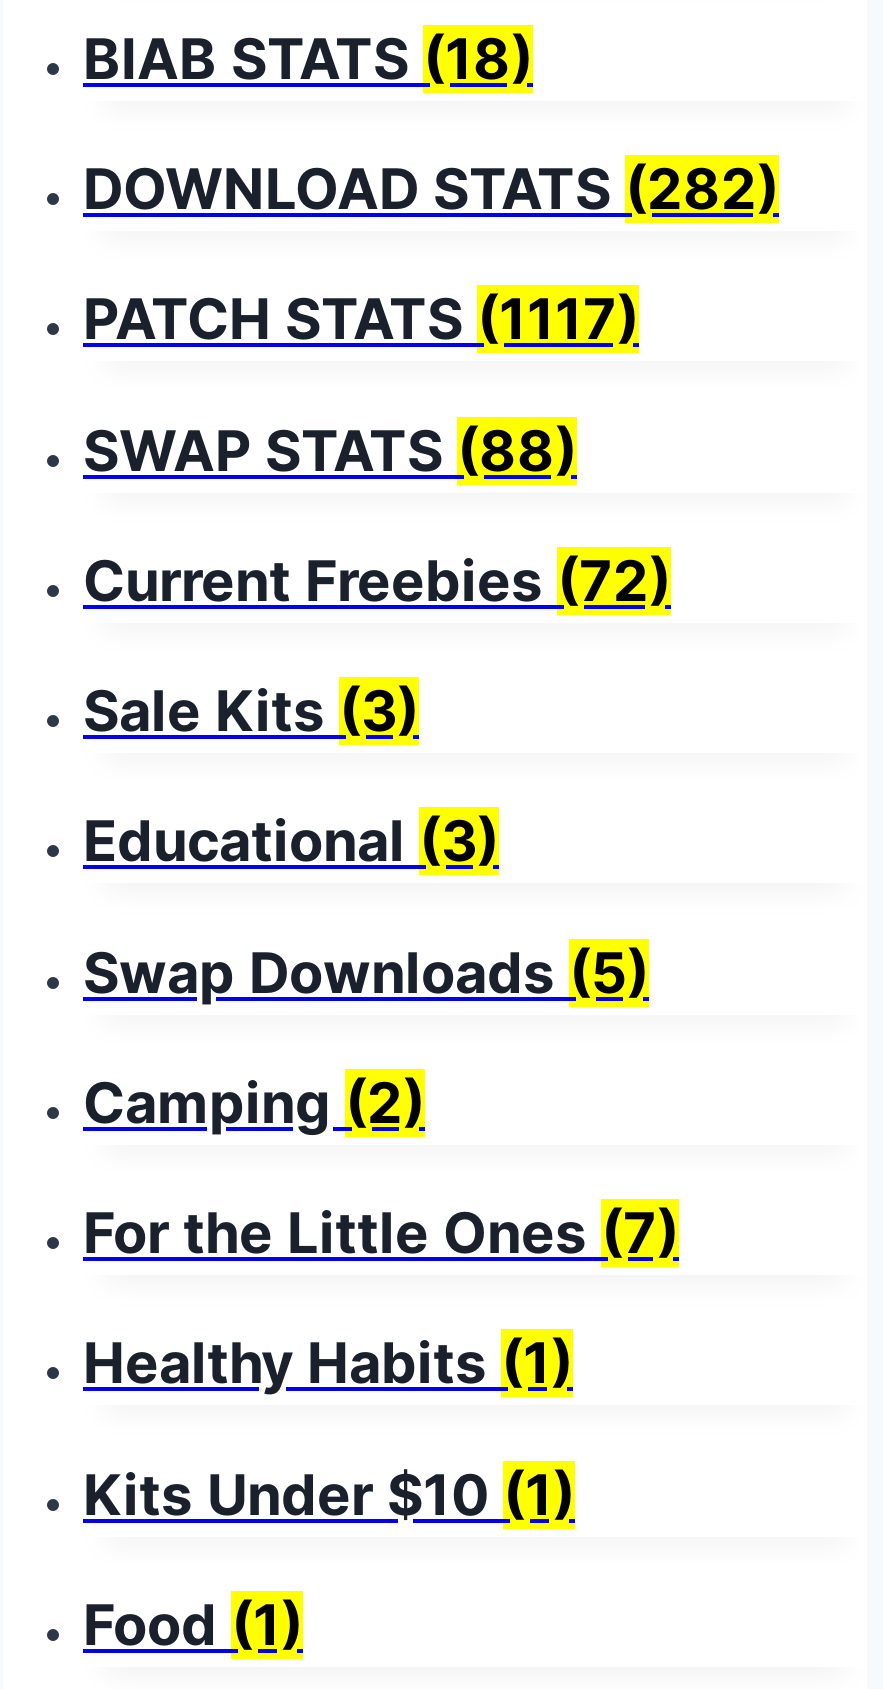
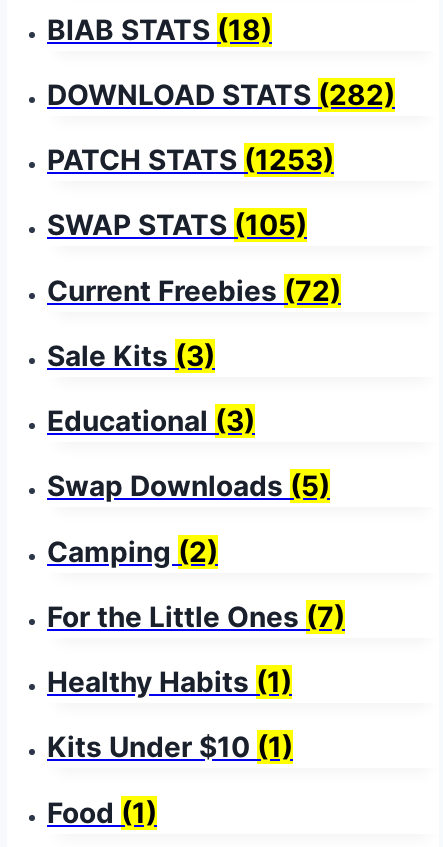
[83,285,639,353] PATCH STATS (1117) -> [47,143,334,177] PATCH STATS (1253)
[83,416,577,484] SWAP STATS (88) -> [47,208,307,242] SWAP STATS (105)

